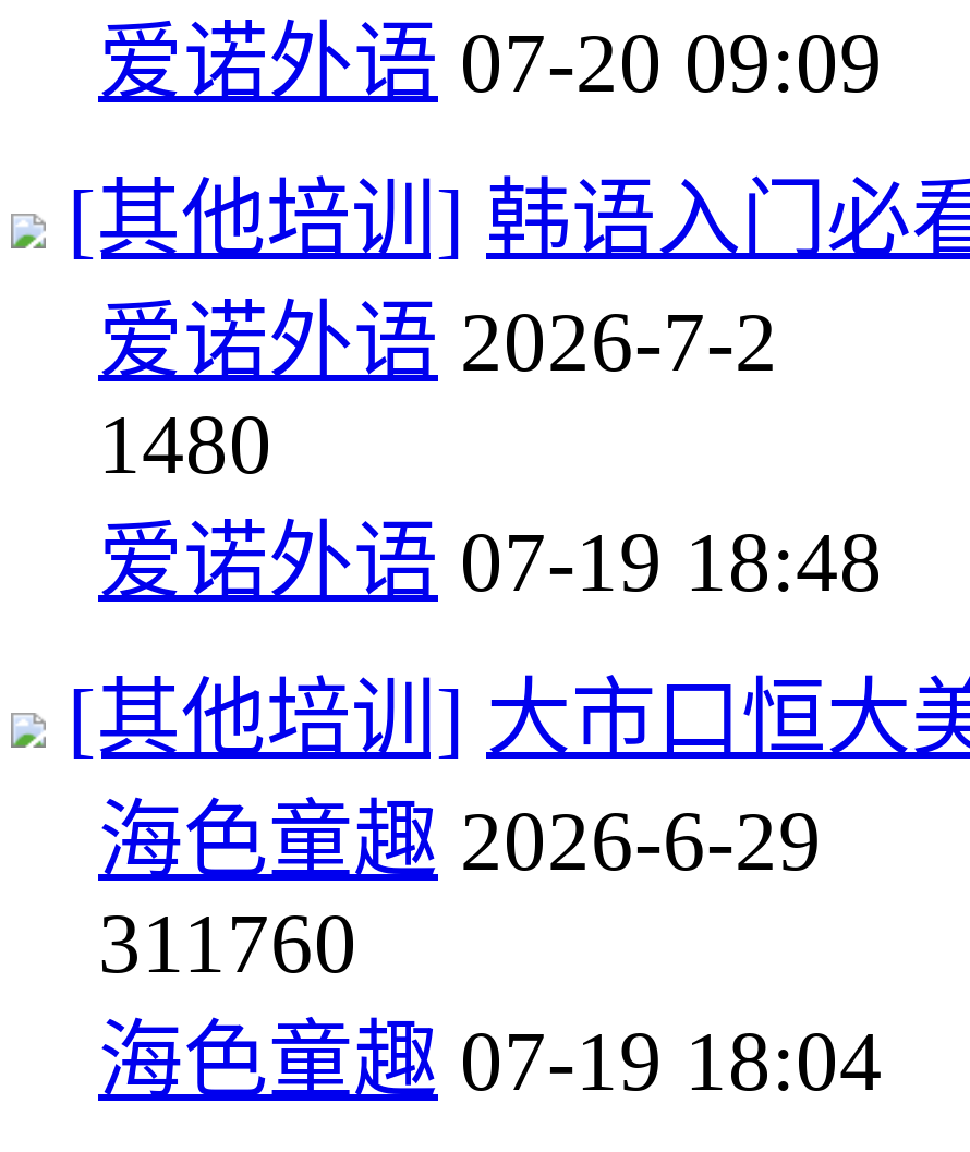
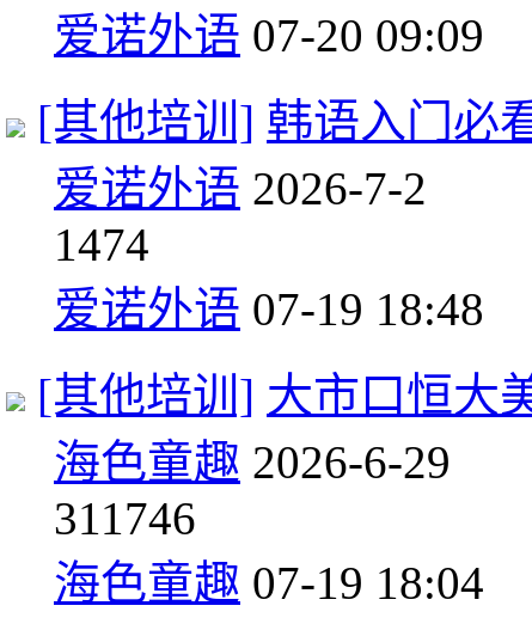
[98,396,272,490] 1 480 -> [54,219,149,270] 1 474
[98,896,357,989] 31 1760 -> [54,492,196,544] 31 1746

